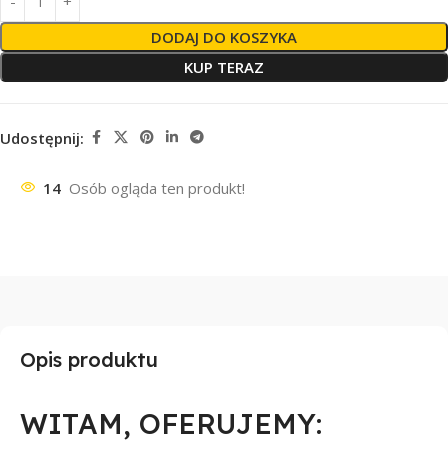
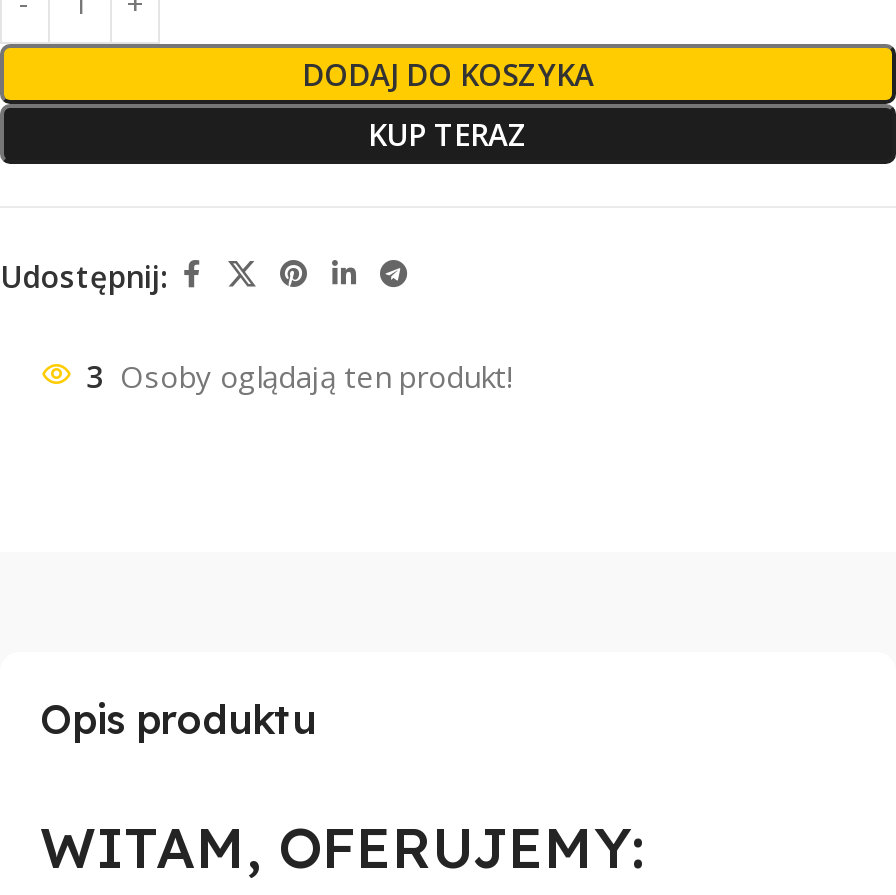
[43,178,245,198] 14 Osób ogląda ten produkt! -> [86,357,512,397] 3 Osoby oglądają ten produkt!

